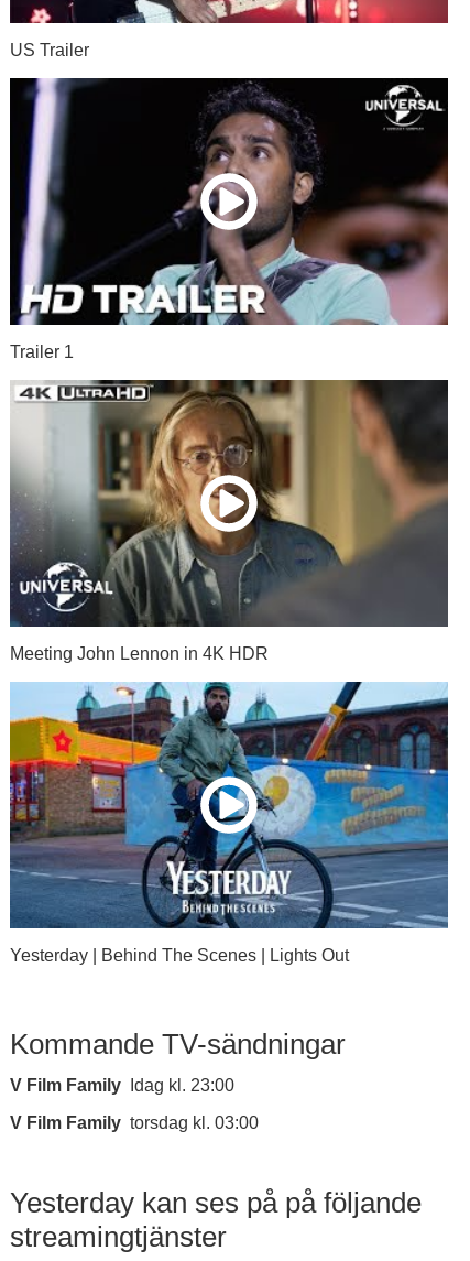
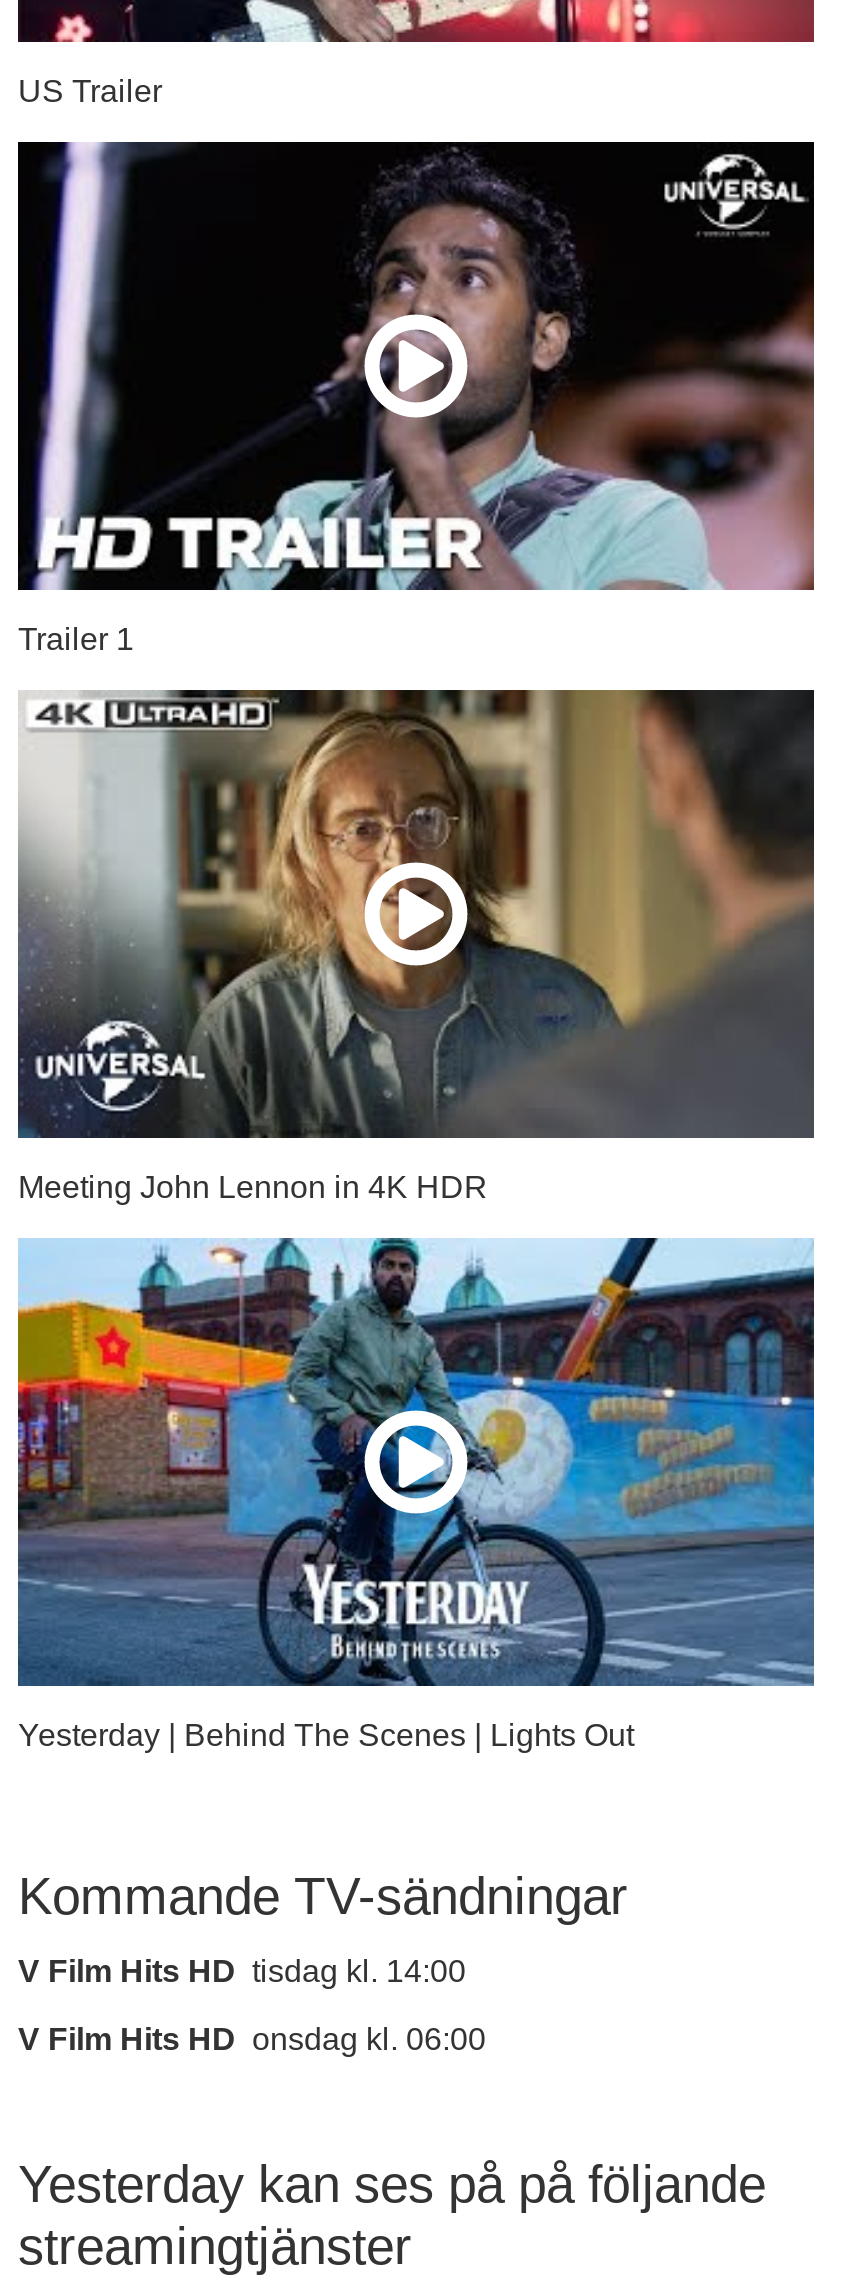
[10,1075,234,1094] V Film Family Idag kl. 23:00 -> [18,1953,466,1987] V Film Hits HD tisdag kl. 14:00
[10,1113,259,1132] V Film Family torsdag kl. 03:00 -> [18,2021,486,2055] V Film Hits HD onsdag kl. 06:00

